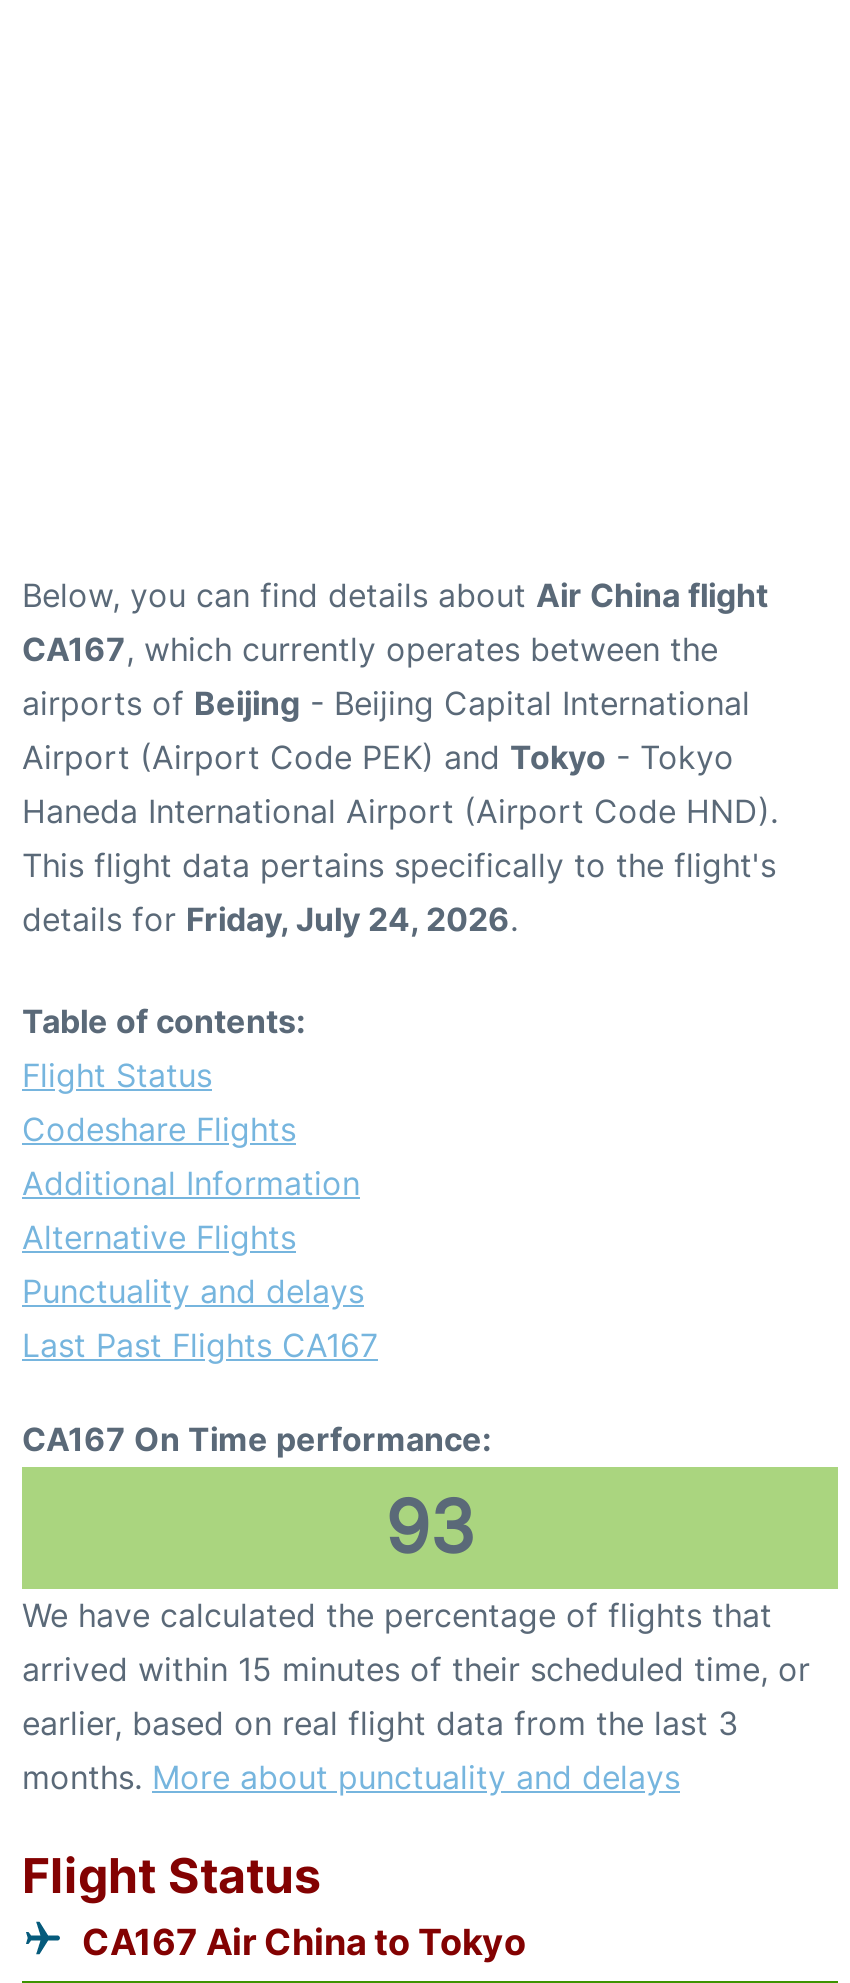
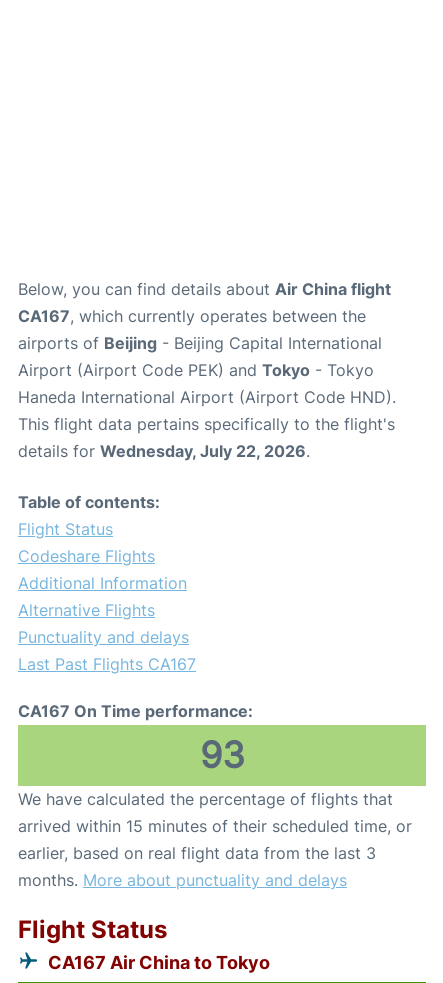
[22,899,518,939] details for Friday, July 24, 2026. -> [18,441,310,461] details for Wednesday, July 22, 2026.

